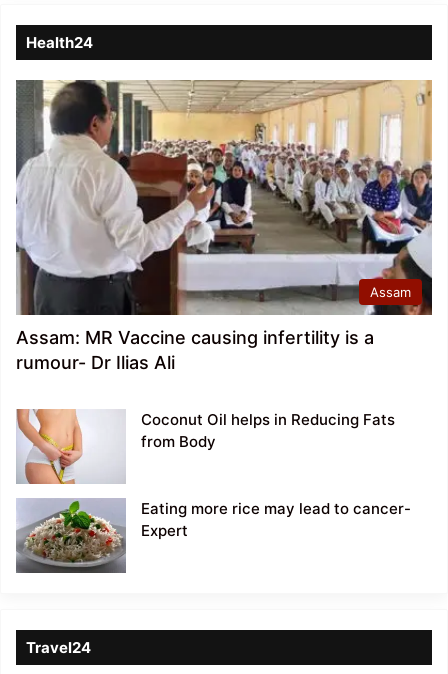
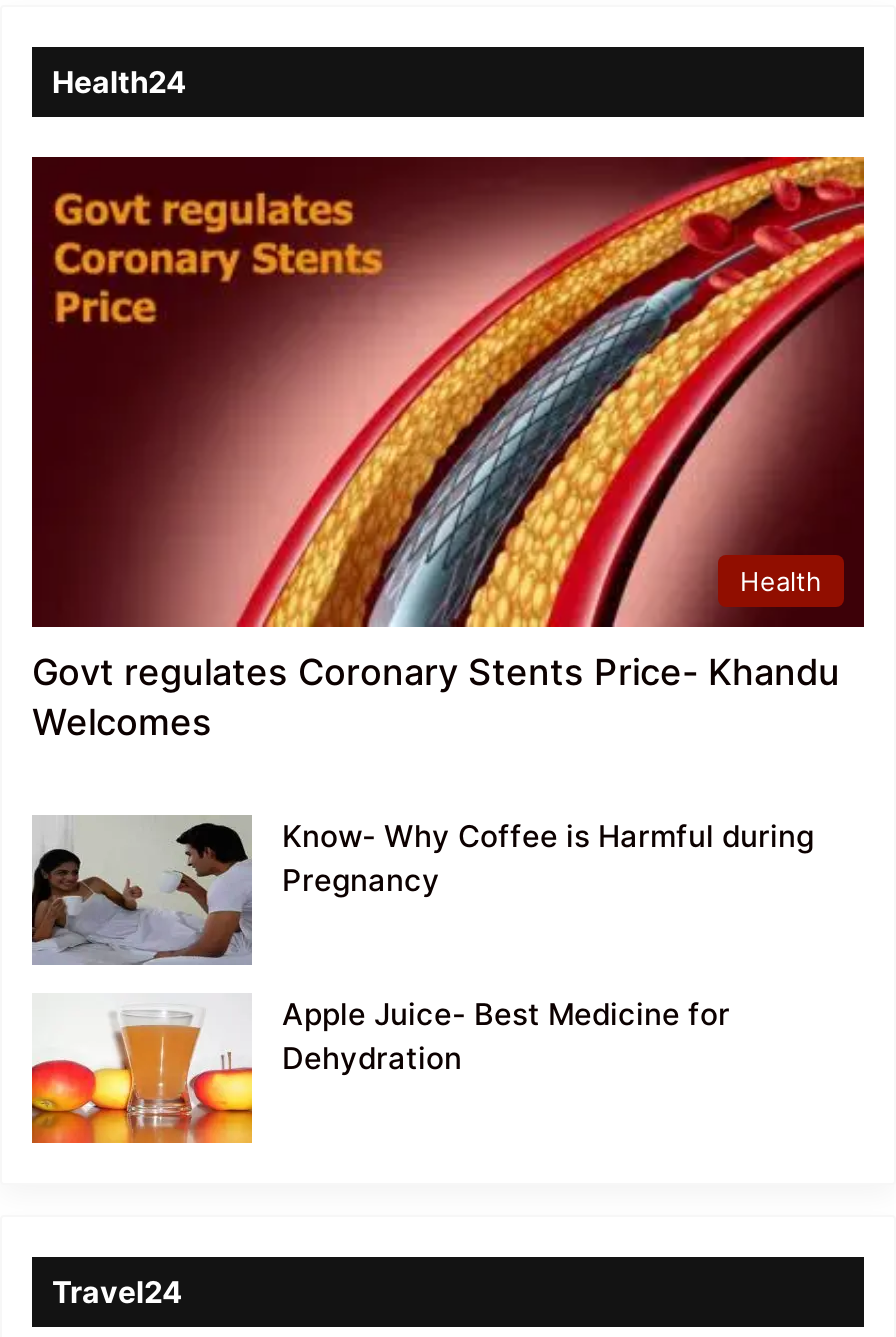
[15,79,433,316] [image] | Assam -> [30,155,866,629] [image] | Health
[16,327,374,373] Assam: MR Vaccine causing infertility is a | rumour- Dr Ilias Ali -> [32,650,840,742] Govt regulates Coronary Stents Price- Khandu | Welcomes
[16,409,395,485] [image] | Coconut Oil helps in Reducing Fats | from Body -> [30,815,814,965] [image] | Know- Why Coffee is Harmful during | Pregnancy
[15,498,411,574] [image] | Eating more rice may lead to cancer- | Expert -> [30,994,730,1145] [image] | Apple Juice- Best Medicine for | Dehydration

